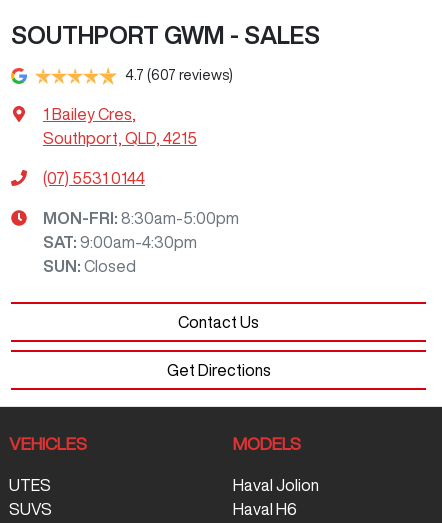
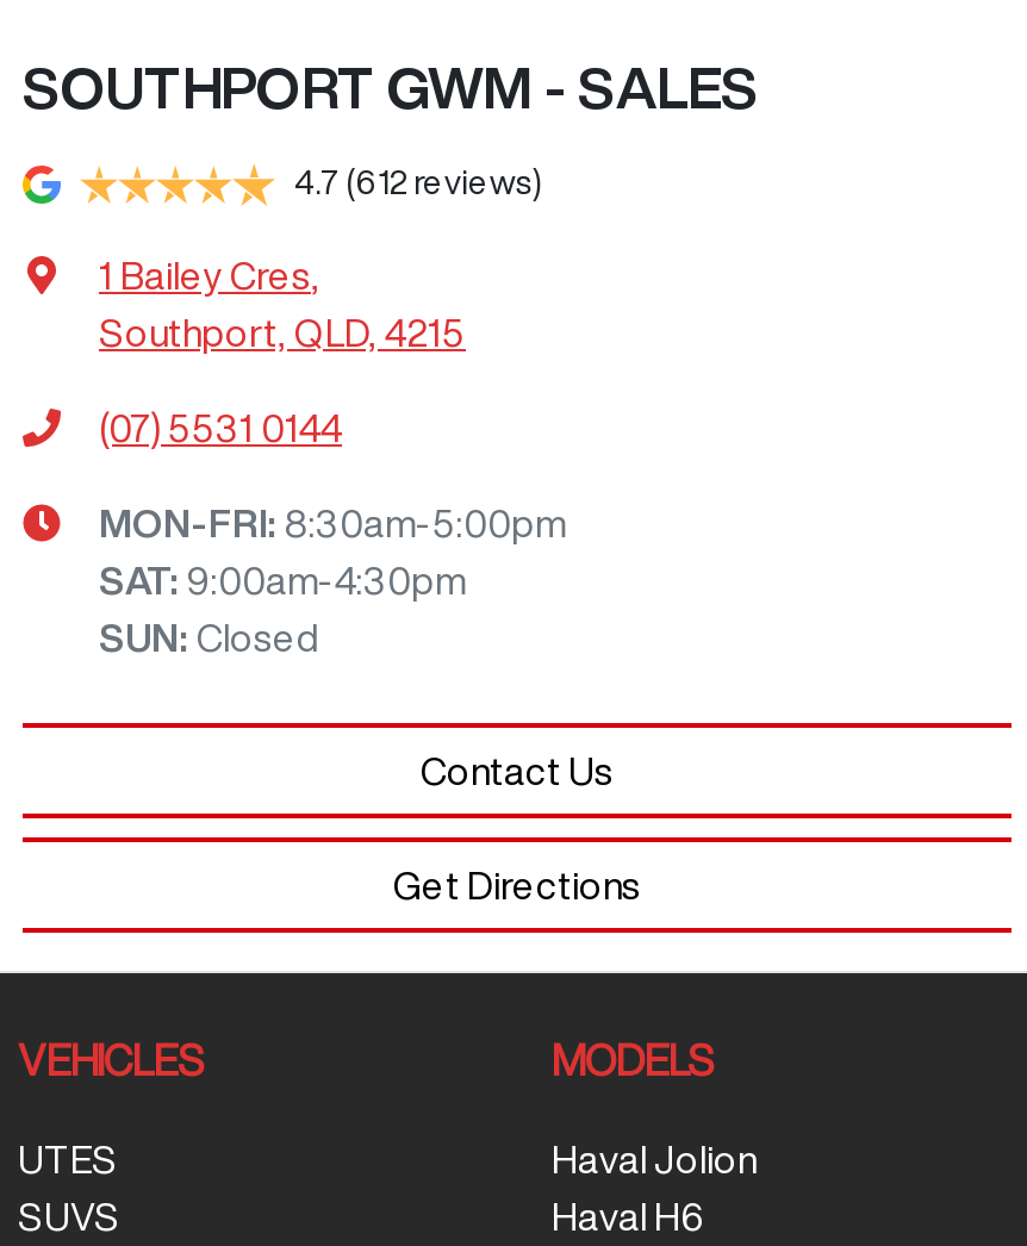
[125,68,233,82] 4.7 (607 reviews) -> [294,166,542,199] 4.7 (612 reviews)

